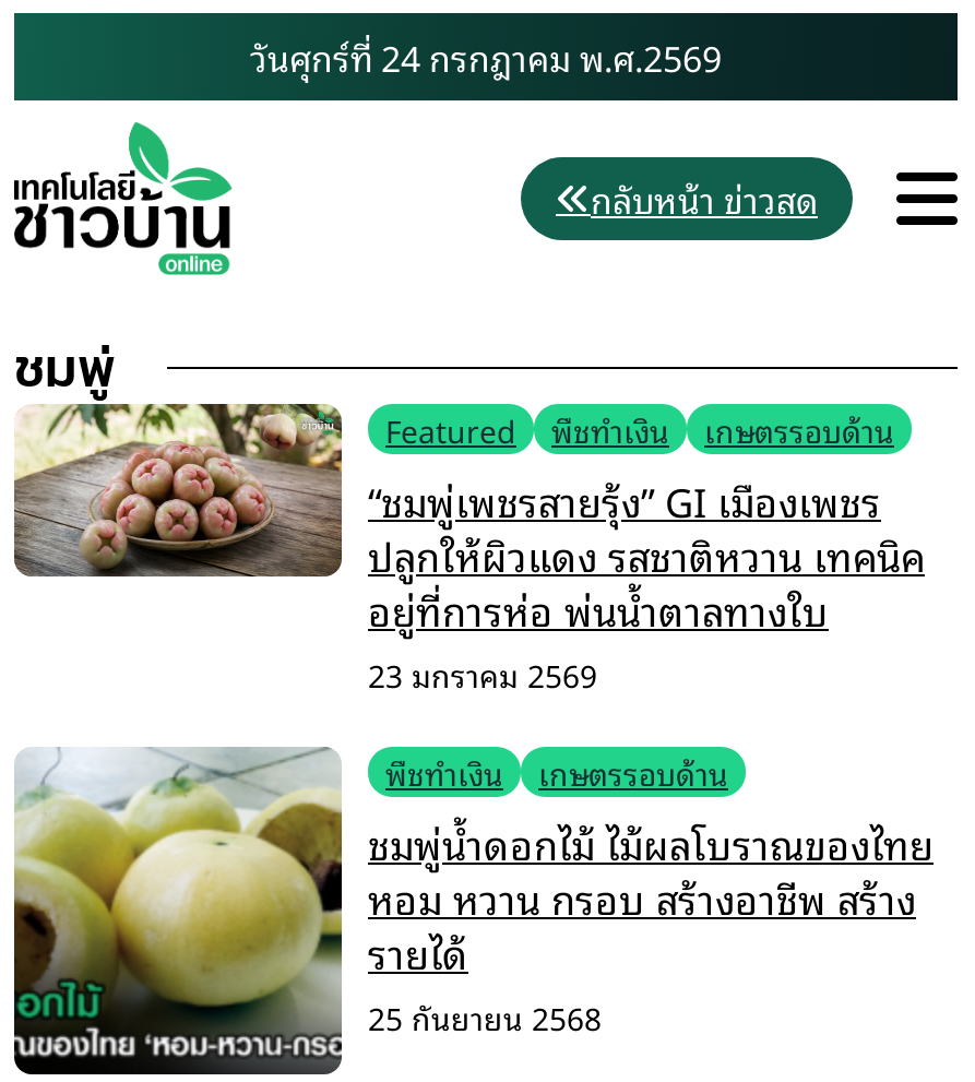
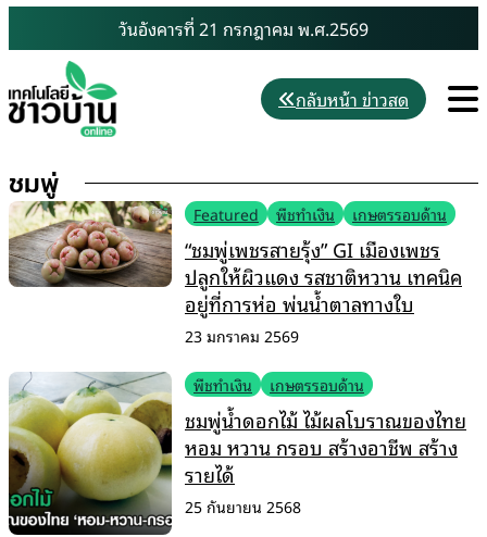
[250,28,722,85] วันศุกร์ที่ 24 กรกฎาคม พ.ศ.2569 -> [118,14,369,42] วันอังคารที่ 21 กรกฎาคม พ.ศ.2569

